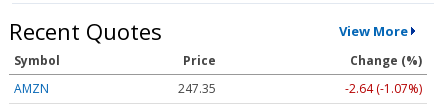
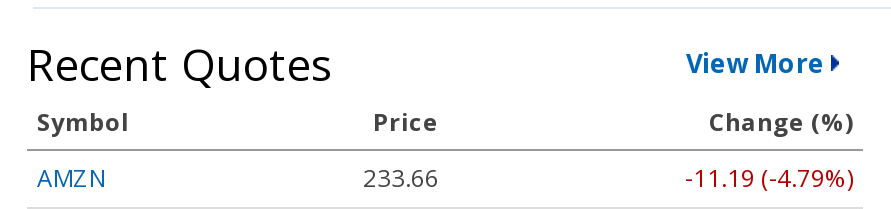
[178,79,216,96] 247.35 -> [363,160,439,194] 233.66
[345,79,422,96] -2.64 (-1.07%) -> [685,160,853,194] -11.19 (-4.79%)

